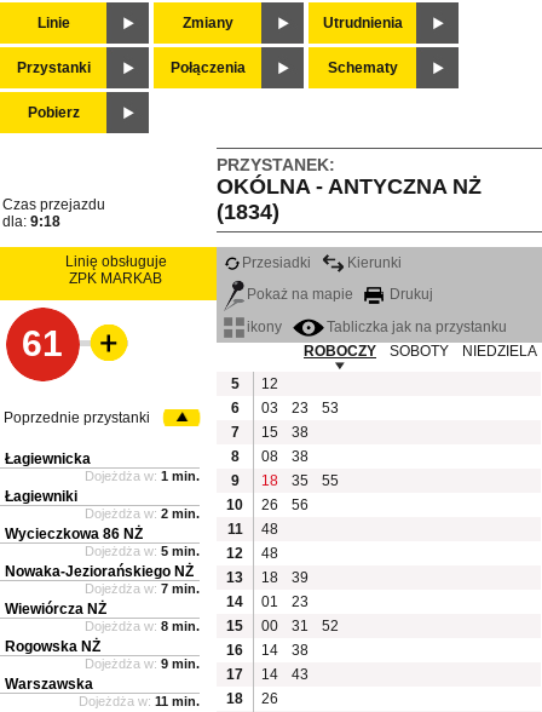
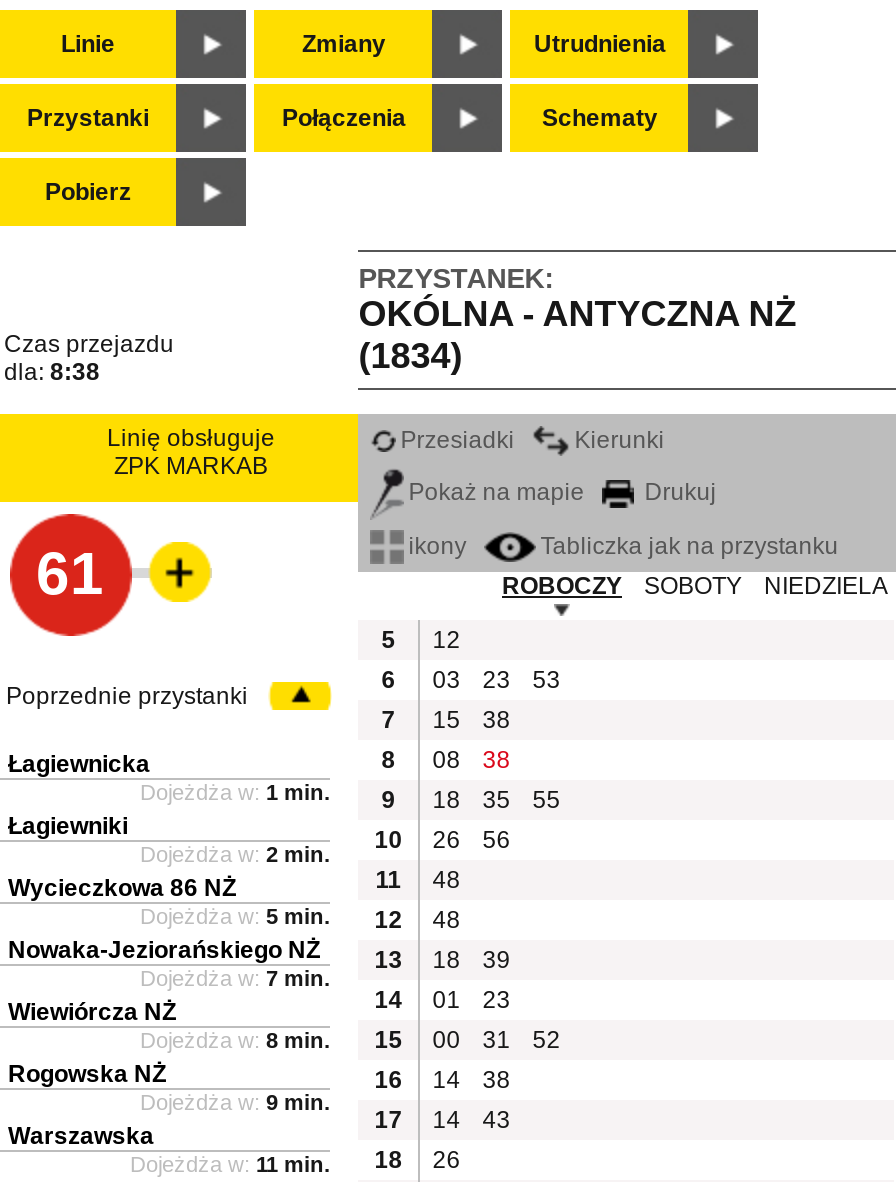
[2,213,60,230] dla: 9:18 -> [4,358,100,386] dla: 8:38

